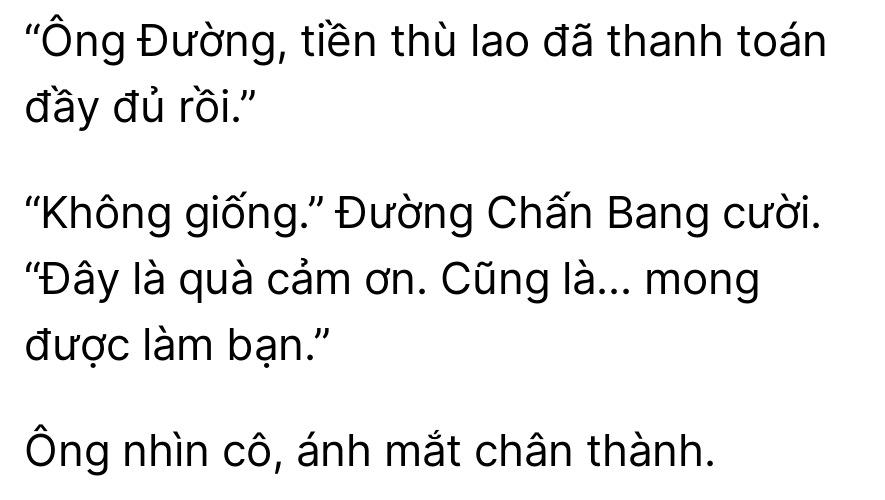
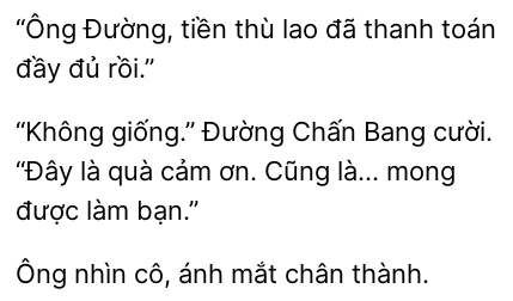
[24,14,542,66] “Ông | thù lao -> [173,13,325,44] tiền thù lao
[24,186,822,370] “Không | Đường Chấn Bang cười. | “Đây | quà cảm ơn. Cũng là… | được làm bạn.” -> [16,116,493,226] “Không giống.” Đường Chấn Bang cười. | “Đây là | ơn. Cũng là… mong | được | bạn.”
[24,424,222,476] Ông nhìn -> [67,258,134,289] nhìn
[462,424,586,476] chân -> [277,258,429,289] chân thành.

